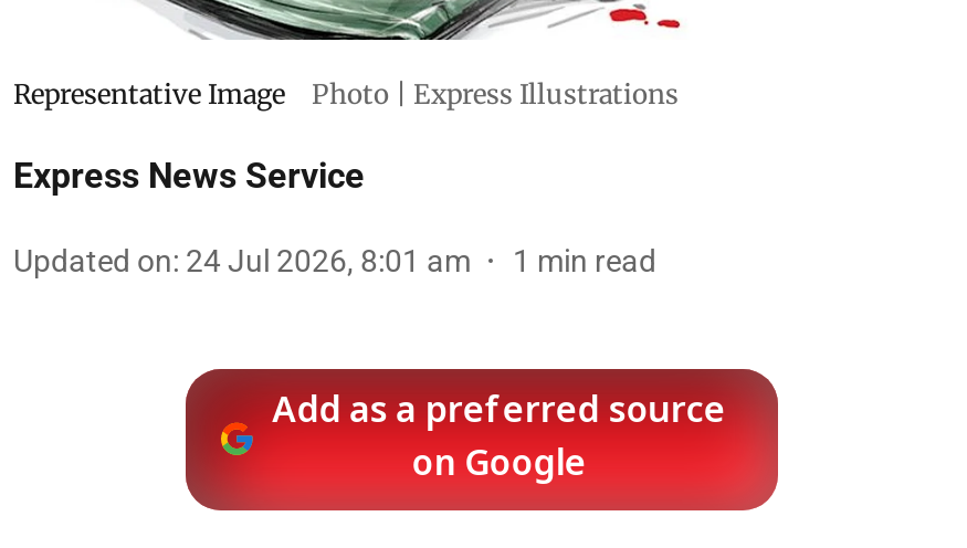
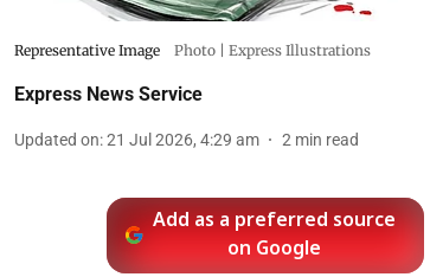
[13,243,471,278] Updated on: 24 Jul 2026, 8:01 am -> [14,130,259,149] Updated on: 21 Jul 2026, 4:29 am
[513,243,656,278] 1 min read -> [282,130,359,149] 2 min read

